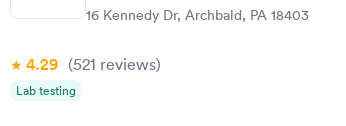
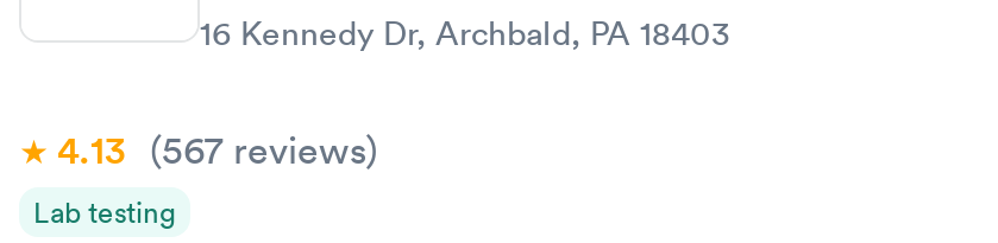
[26,54,161,75] 4.29 (521 reviews) -> [57,126,378,175] 4.13 (567 reviews)

